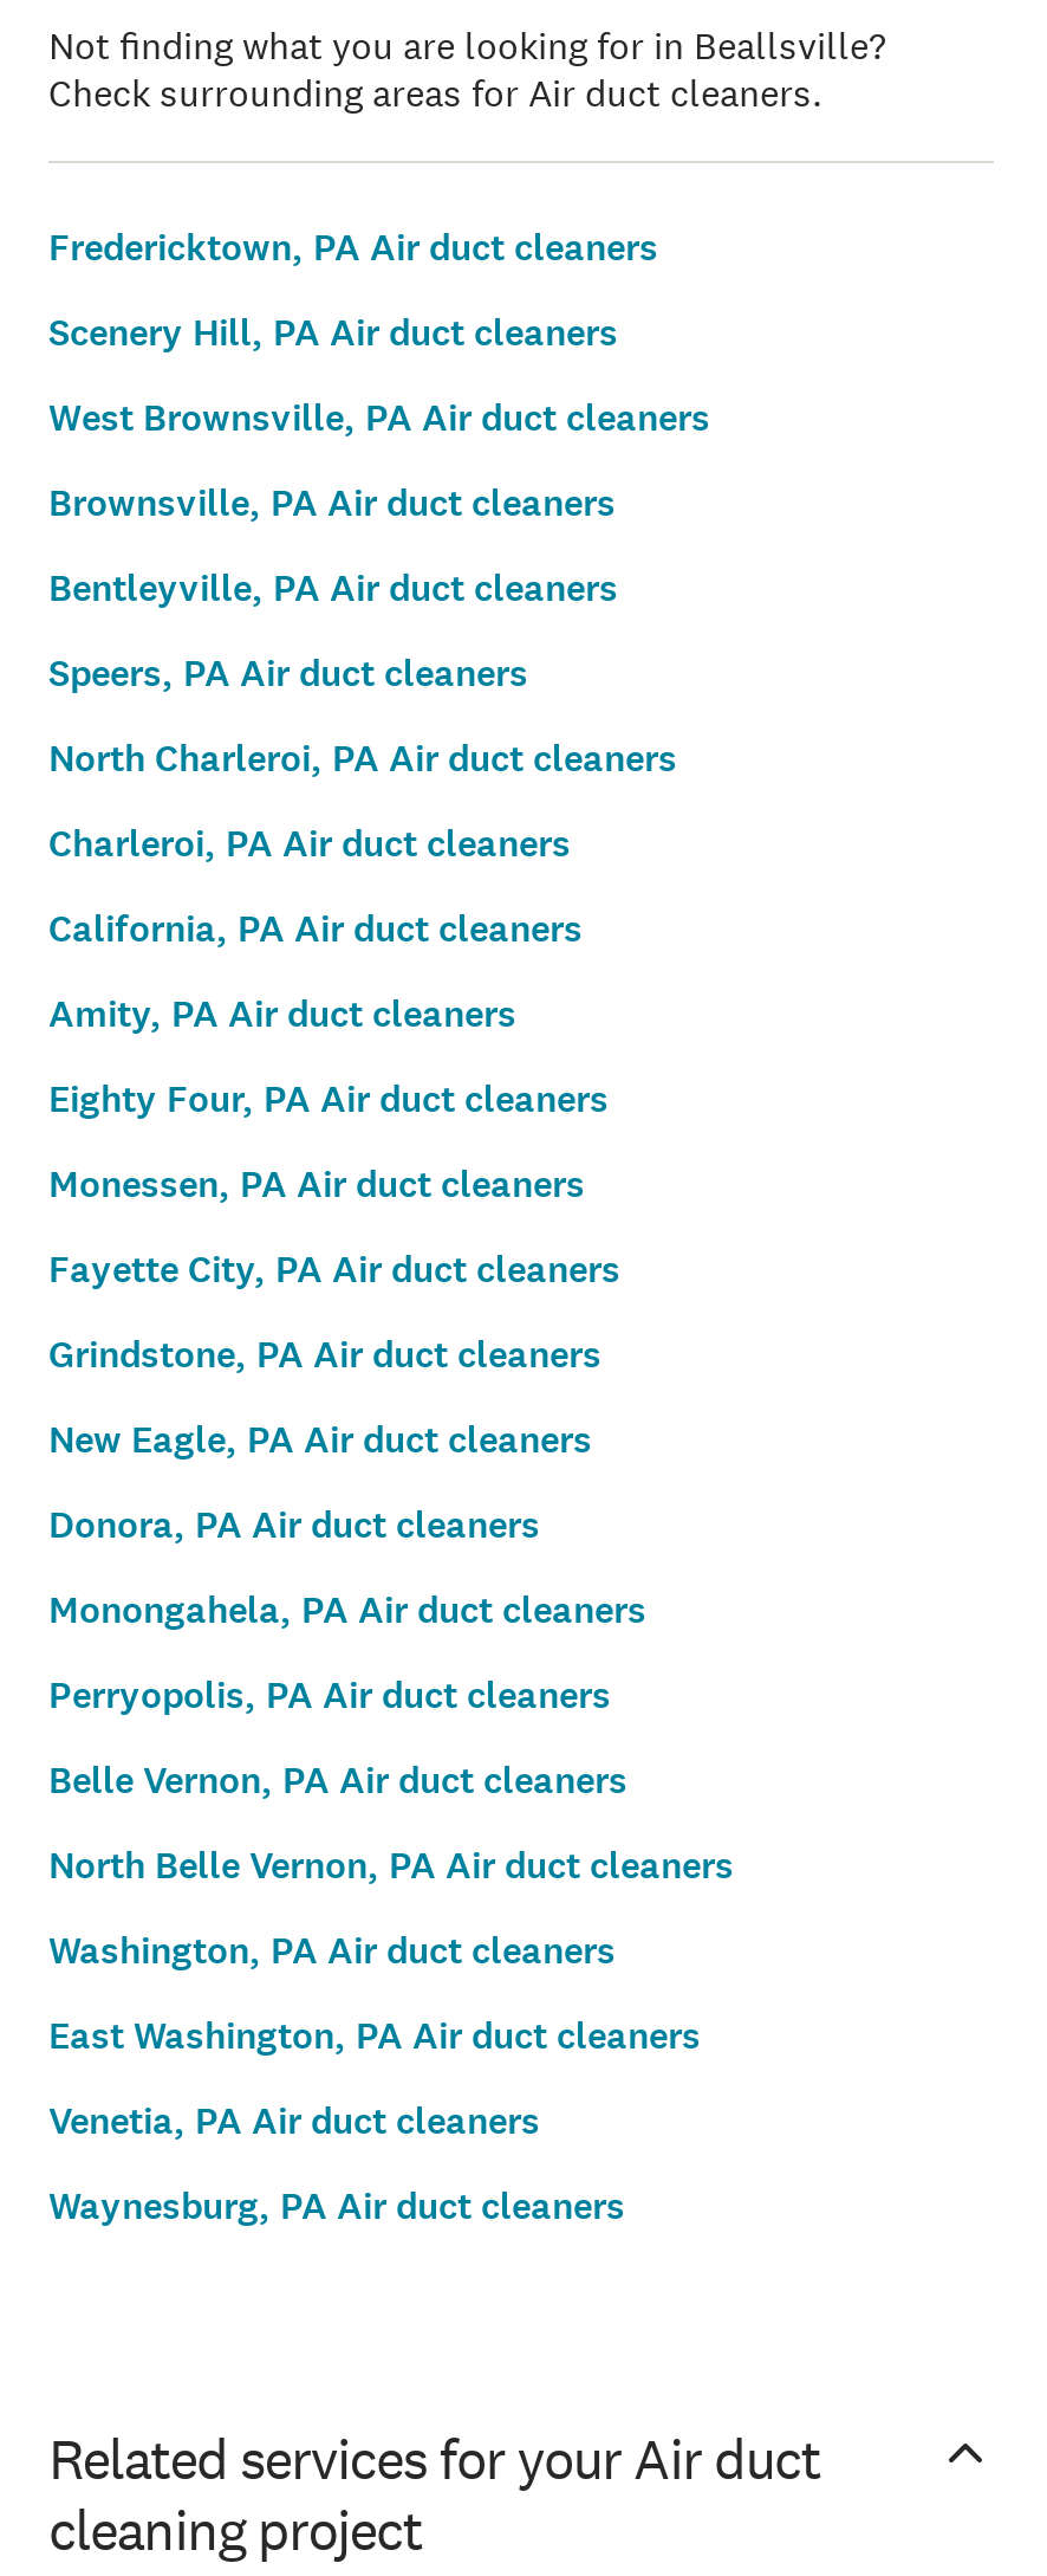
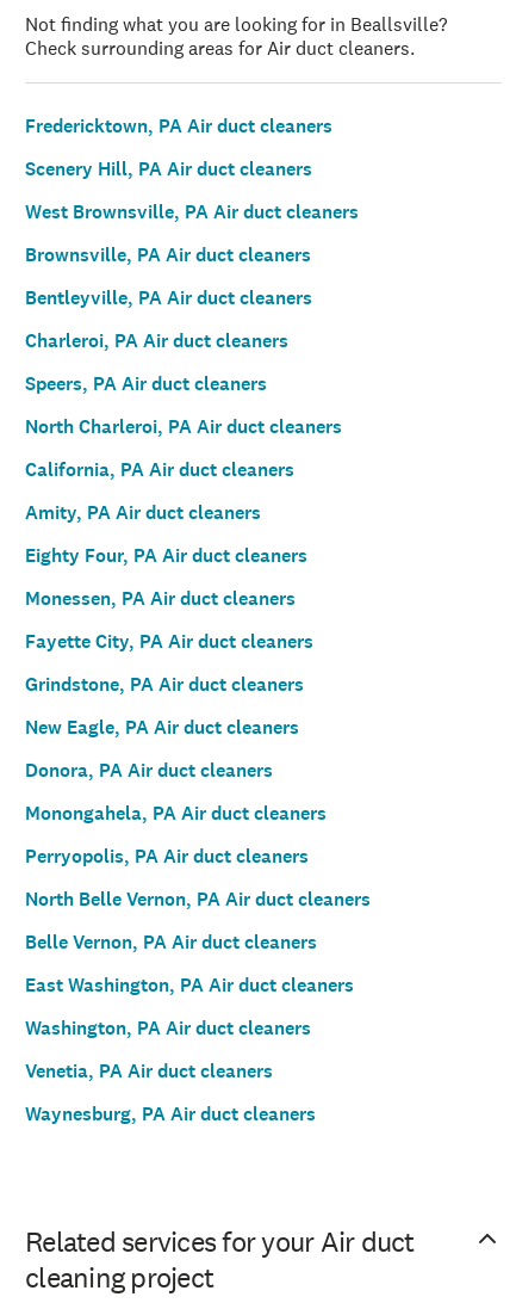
moved [48,648,677,783] -> [25,371,342,439]: Speers, PA Air duct cleaners | North Charleroi, PA Air duct cleaners
moved [48,818,571,868] -> [25,328,288,353]: Charleroi, PA Air duct cleaners
moved [48,1755,627,1805] -> [25,930,317,955]: Belle Vernon, PA Air duct cleaners
moved [48,1840,734,1890] -> [25,887,371,912]: North Belle Vernon, PA Air duct cleaners
moved [48,1925,616,1975] -> [25,1015,311,1040]: Washington, PA Air duct cleaners
moved [48,2011,701,2060] -> [25,972,354,998]: East Washington, PA Air duct cleaners

